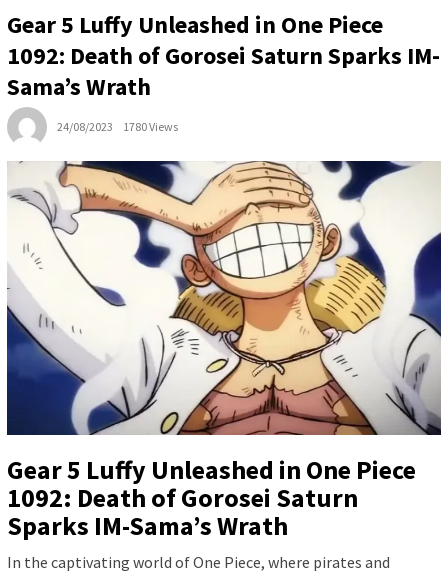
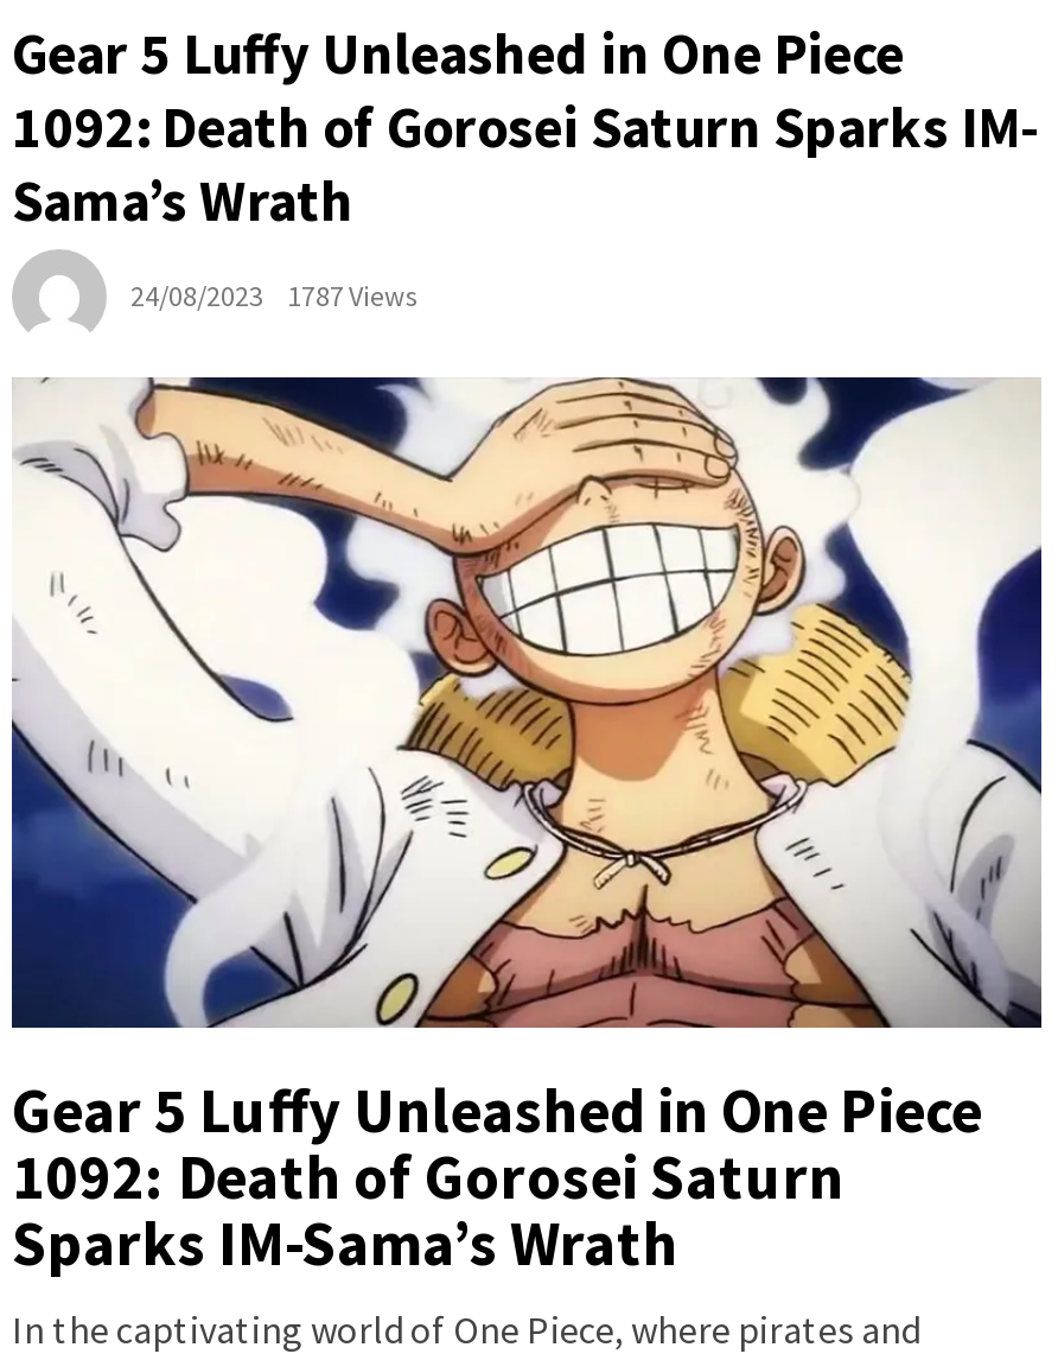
[57,119,178,134] 24/08/2023 1780 Views -> [130,279,418,314] 24/08/2023 1787 Views

